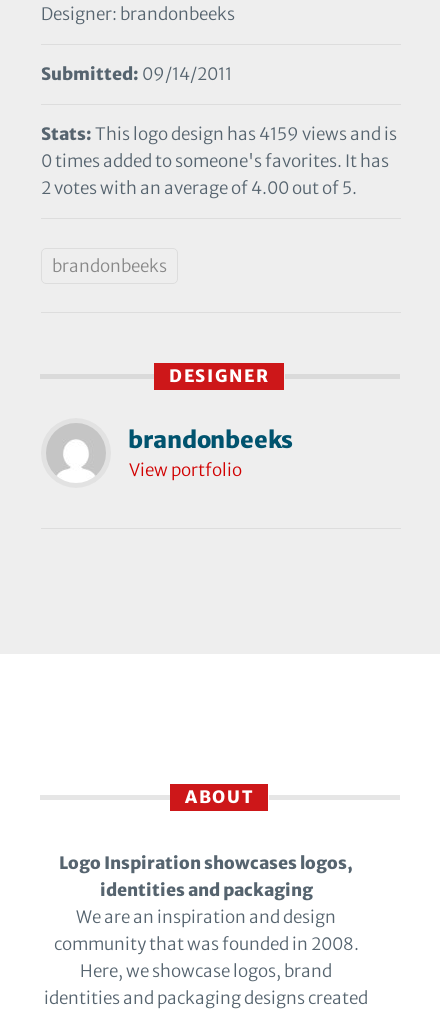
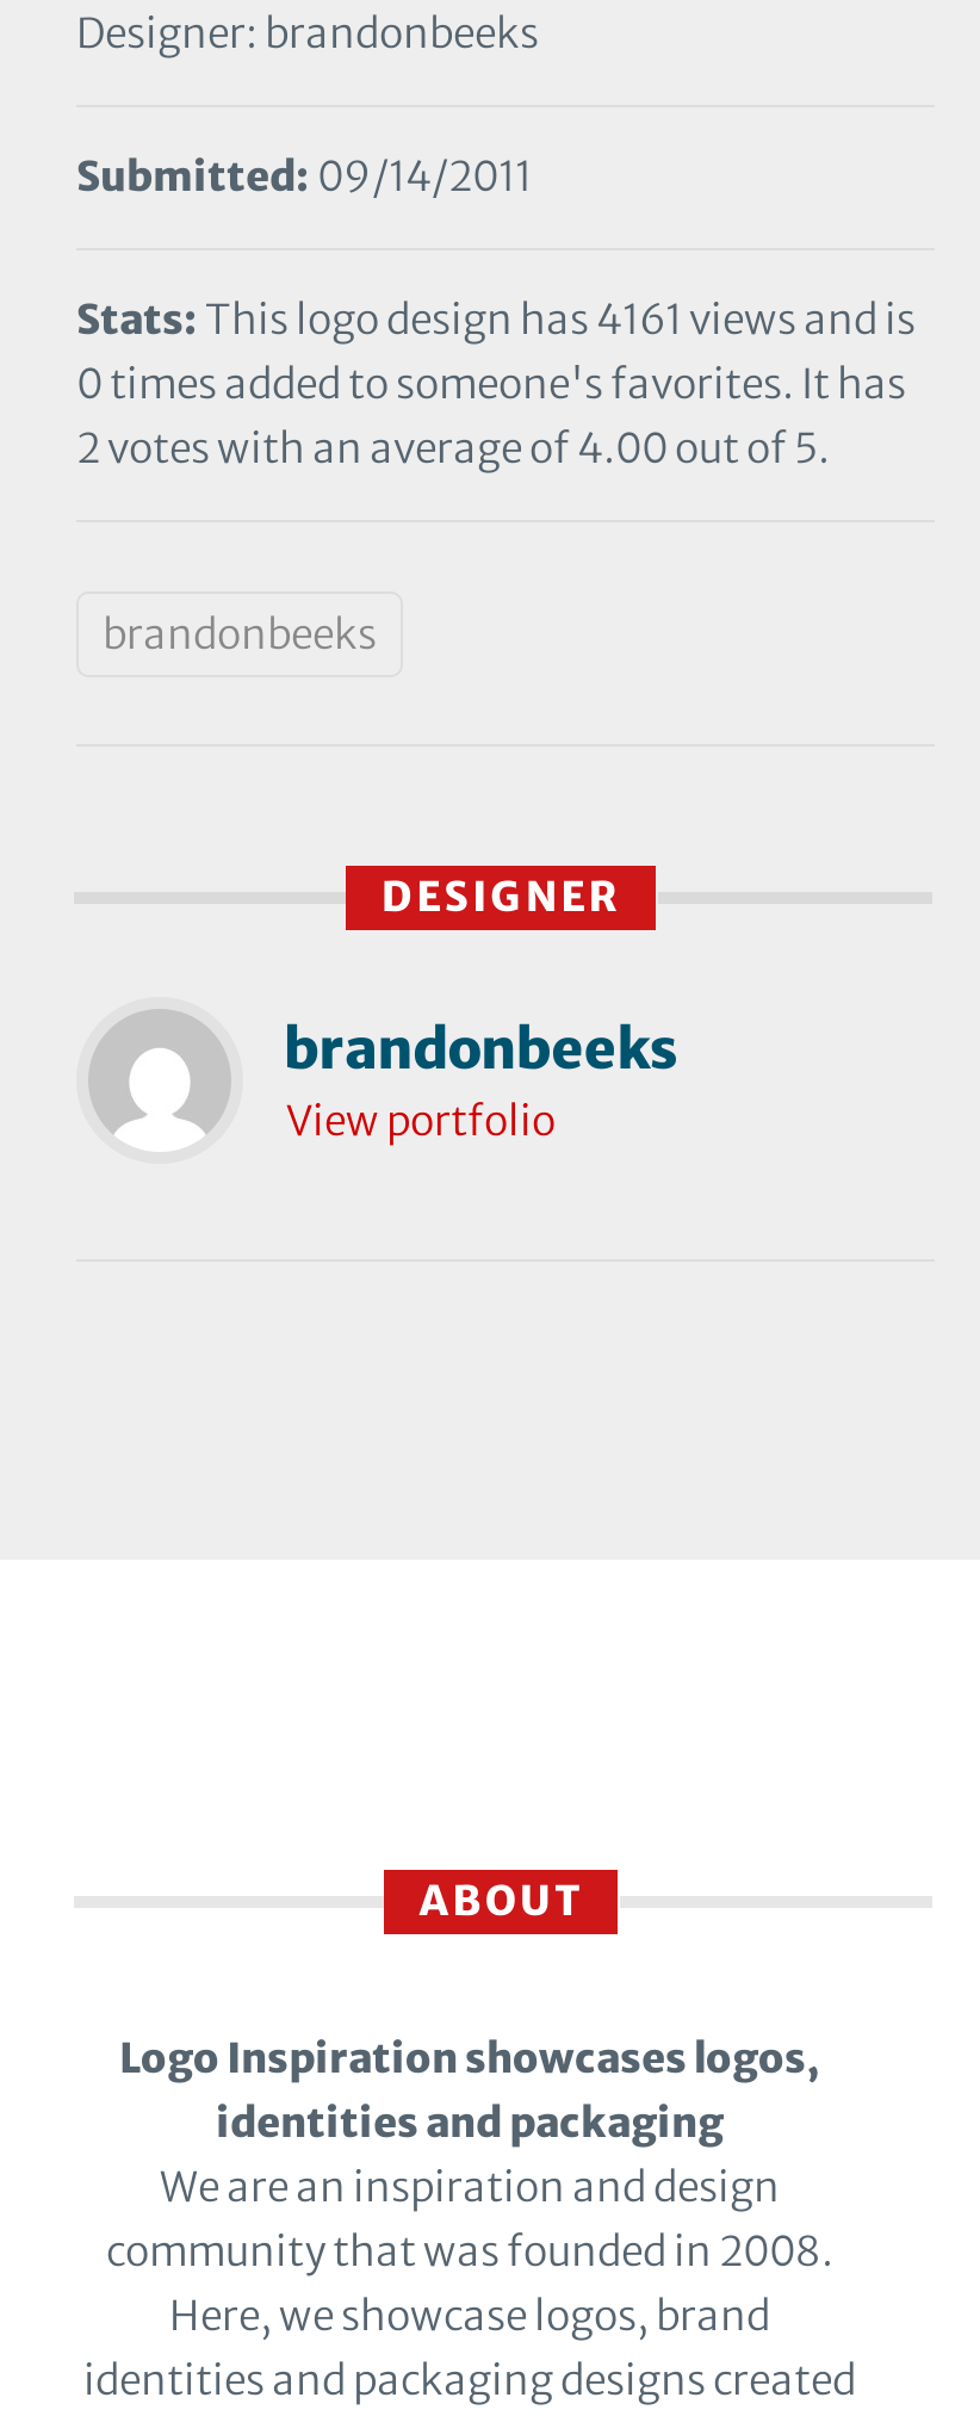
[41,123,397,145] Stats: This logo design has 4159 views and is -> [76,293,916,345] Stats: This logo design has 4161 views and is

